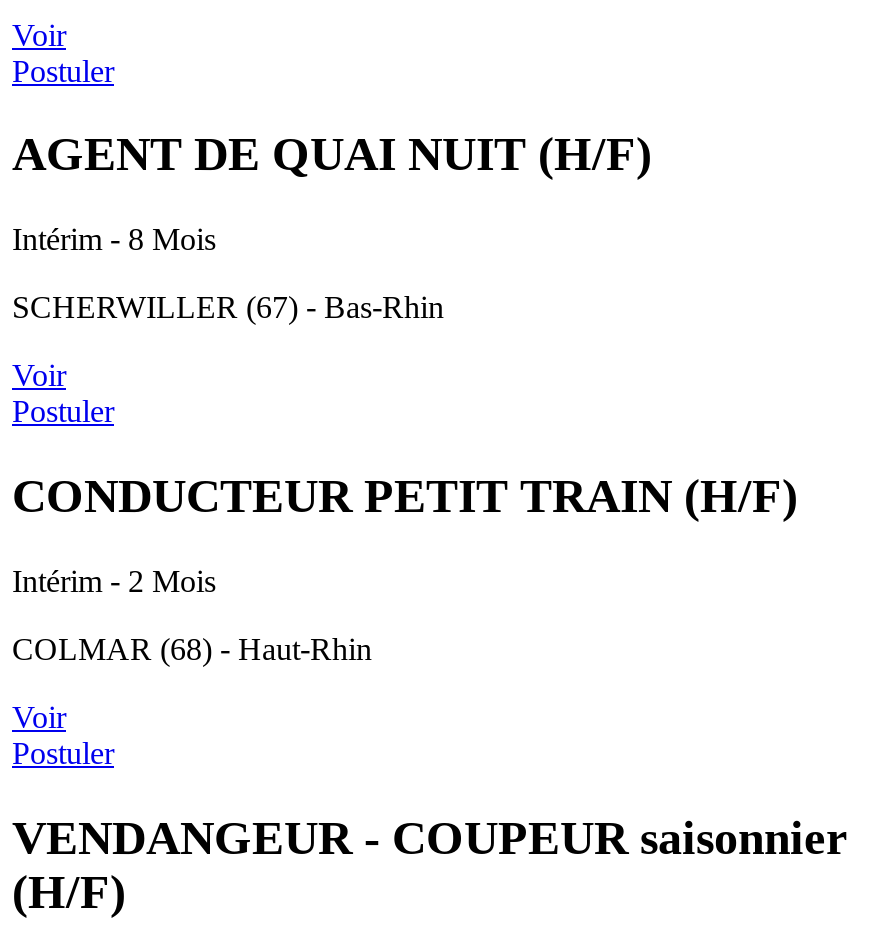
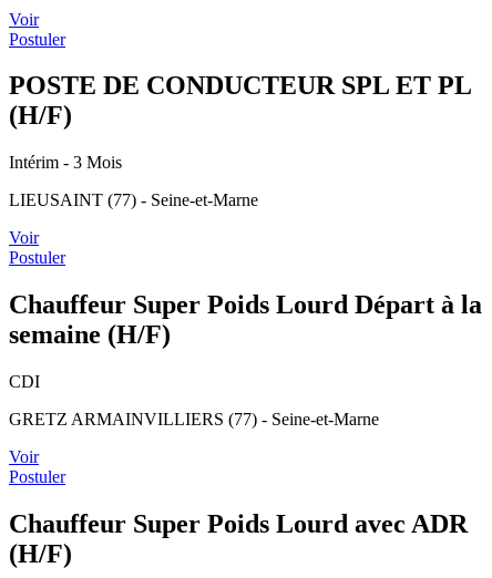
[12,129,652,181] AGENT DE QUAI NUIT (H/F) -> [9,71,471,130] POSTE DE CONDUCTEUR SPL ET PL | (H/F)
[12,223,216,257] Intérim - 8 Mois -> [9,153,122,172] Intérim - 3 Mois
[12,291,444,325] SCHERWILLER (67) - Bas-Rhin -> [9,191,258,210] LIEUSAINT (77) - Seine-et-Marne
[12,471,798,523] CONDUCTEUR PETIT TRAIN (H/F) -> [9,290,482,349] Chauffeur Super Poids Lourd Départ à la | semaine (H/F)
[12,564,216,598] Intérim - 2 Mois -> [9,372,40,391] CDI
[12,632,372,666] COLMAR (68) - Haut-Rhin -> [9,410,379,429] GRETZ ARMAINVILLIERS (77) - Seine-et-Marne
[12,812,848,864] VENDANGEUR - COUPEUR saisonnier -> [9,509,468,538] Chauffeur Super Poids Lourd avec ADR

